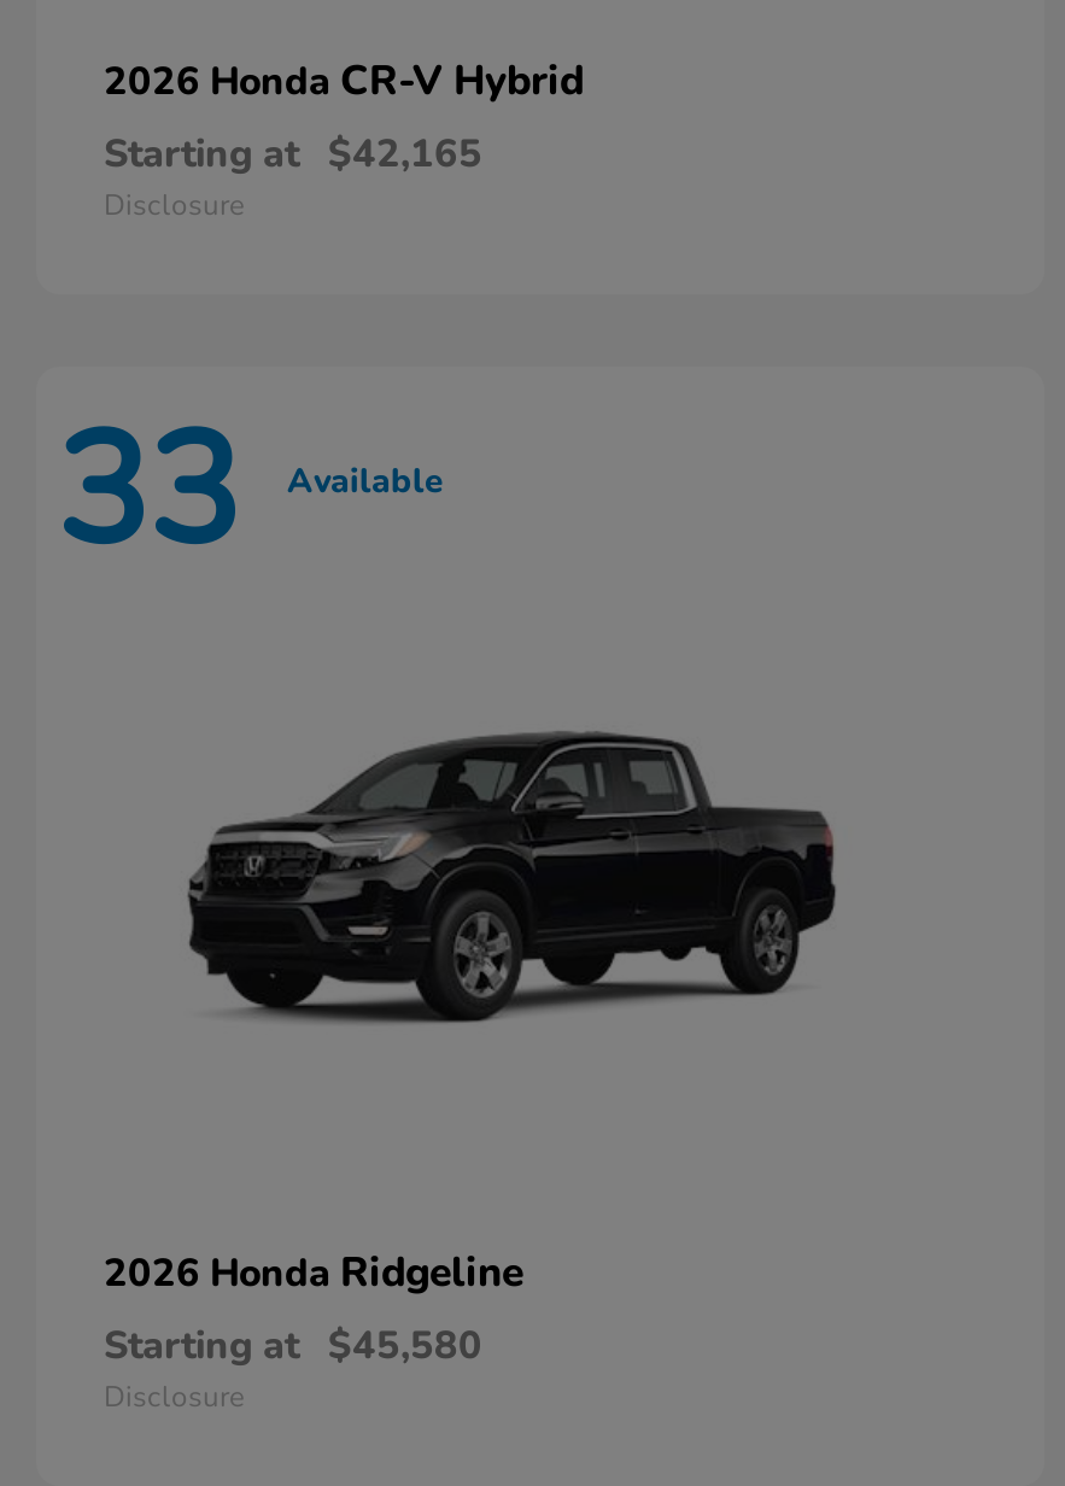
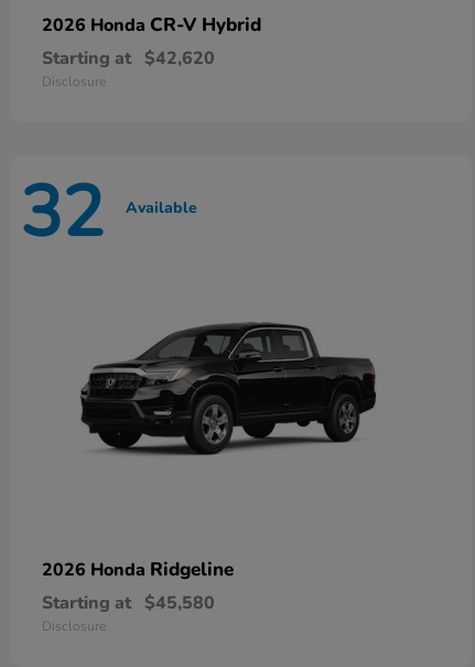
[104,127,482,180] Starting at $42,165 -> [42,46,215,70] Starting at $42,620
[55,387,444,599] 33 Available -> [20,165,197,262] 32 Available

